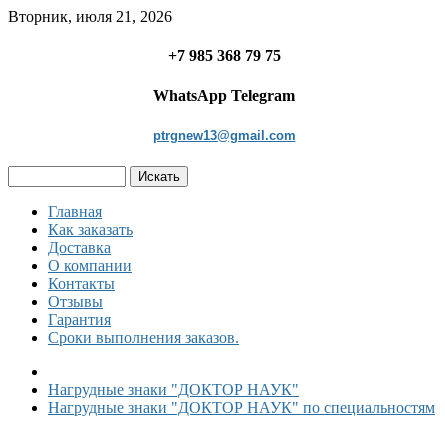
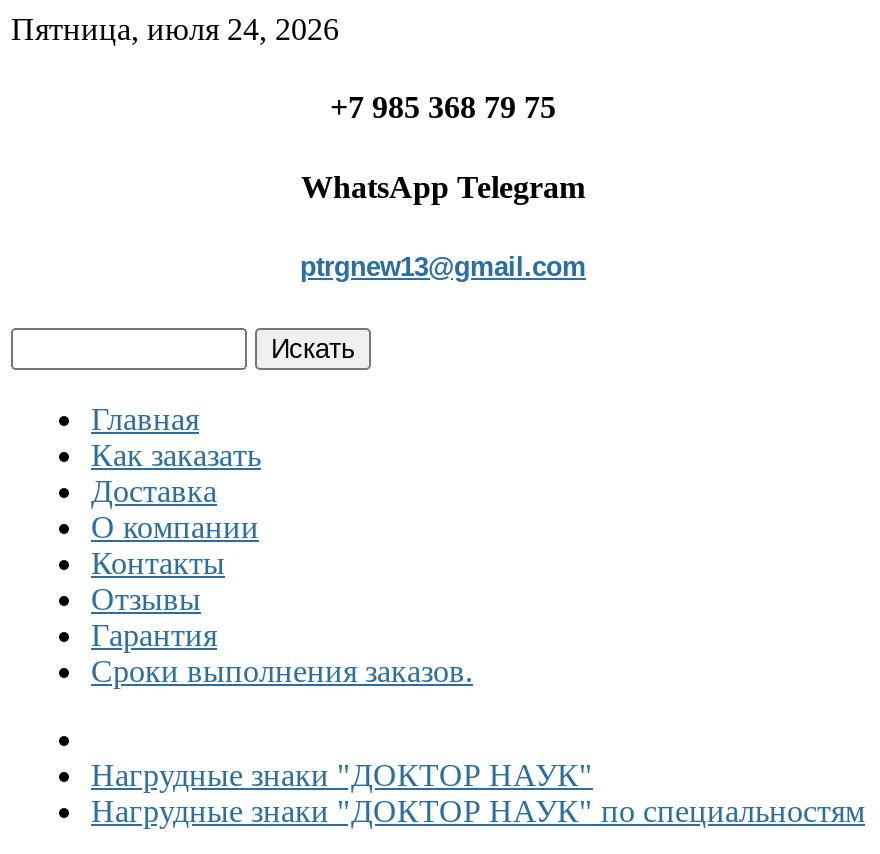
[8,8,172,25] Вторник, июля 21, 2026 -> [11,12,339,46] Пятница, июля 24, 2026

